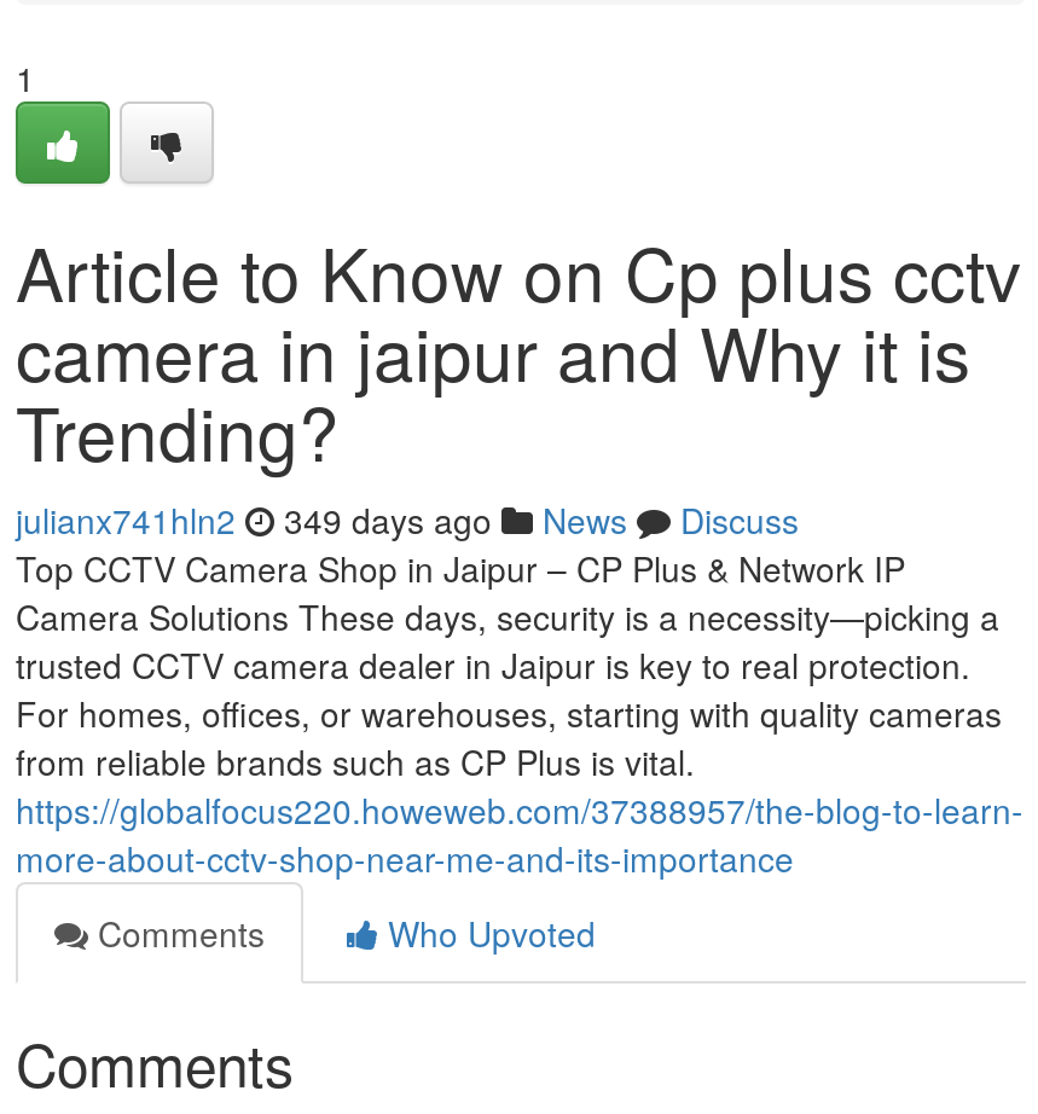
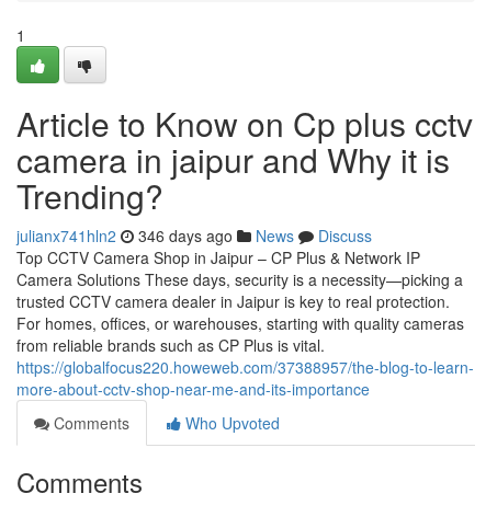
[16,495,799,544] julianx741hln2 349 days ago News Discuss -> [16,225,372,246] julianx741hln2 346 days ago News Discuss

